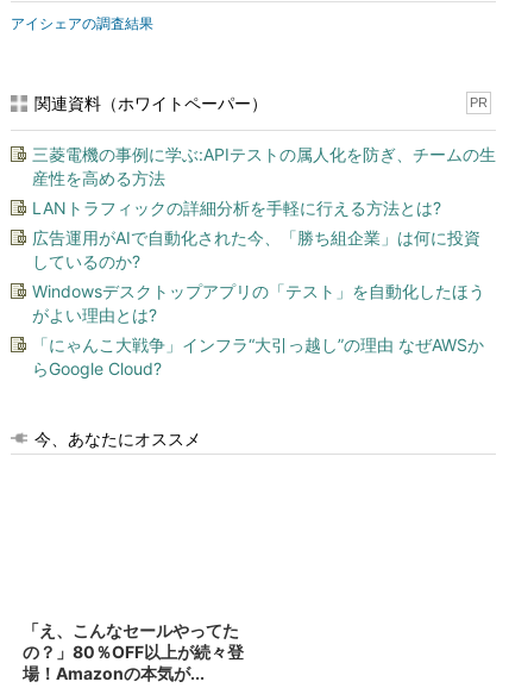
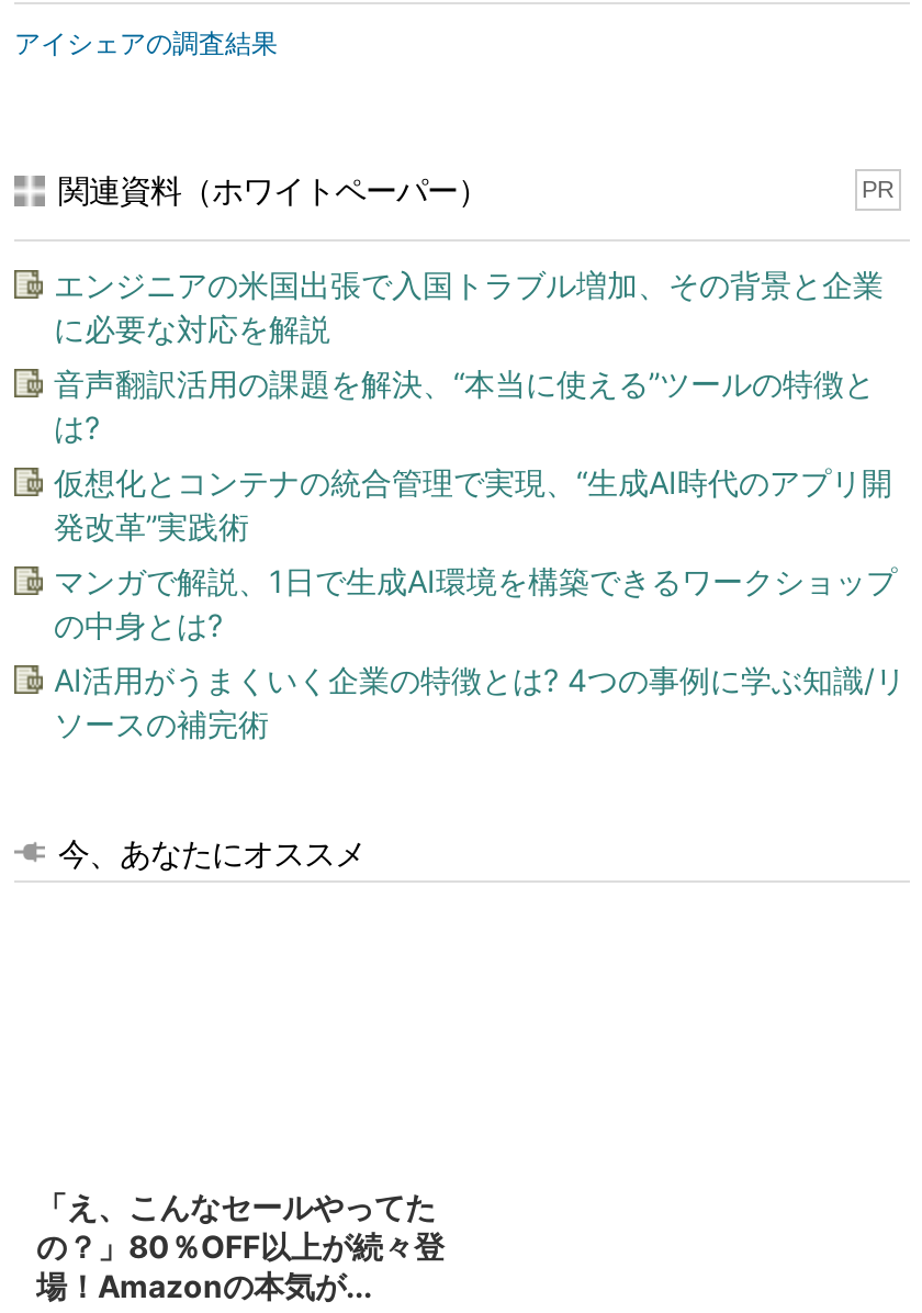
[32,144,496,188] 三菱電機の事例に学ぶ:APIテストの属人化を防ぎ、チームの生 | 産性を高める方法 -> [54,266,884,347] エンジニアの米国出張で入国トラブル増加、その背景と企業 | に必要な対応を解説
[32,198,441,218] LANトラフィックの詳細分析を手軽に行える方法とは? -> [54,364,875,446] 音声翻訳活用の課題を解決、“本当に使える”ツールの特徴と | は?
[32,227,480,271] 広告運用がAIで自動化された今、「勝ち組企業」は何に投資 | しているのか? -> [54,463,892,545] 仮想化とコンテナの統合管理で実現、“生成AI時代のアプリ開 | 発改革”実践術
[32,281,485,325] Windowsデスクトップアプリの「テスト」を自動化したほう | がよい理由とは? -> [54,562,897,643] マンガで解説、1日で生成AI環境を構築できるワークショップ | の中身とは?
[32,334,484,379] 「にゃんこ大戦争」インフラ“大引っ越し”の理由 なぜAWSか | らGoogle Cloud? -> [54,661,906,742] AI活用がうまくいく企業の特徴とは? 4つの事例に学ぶ知識/リ | ソースの補完術

